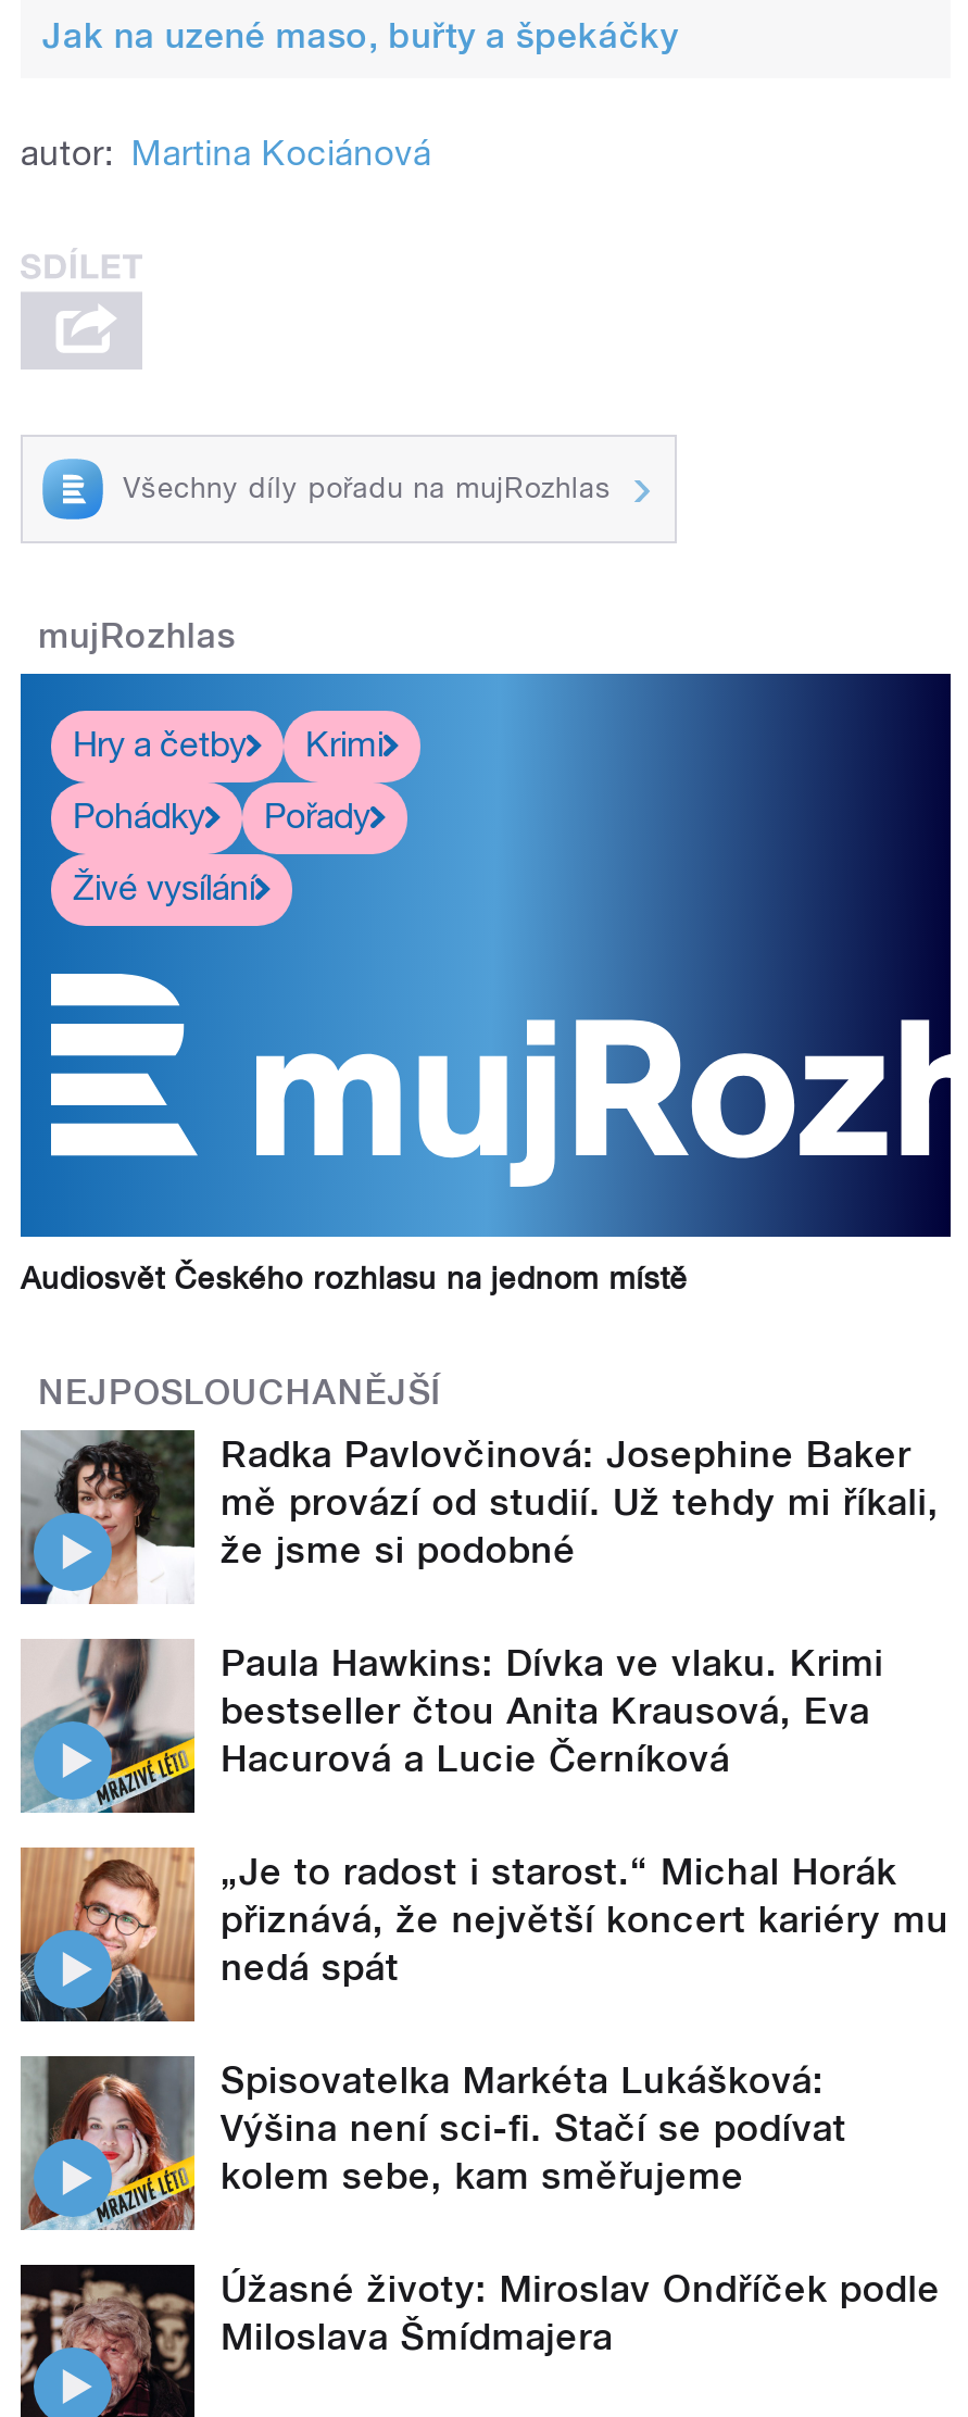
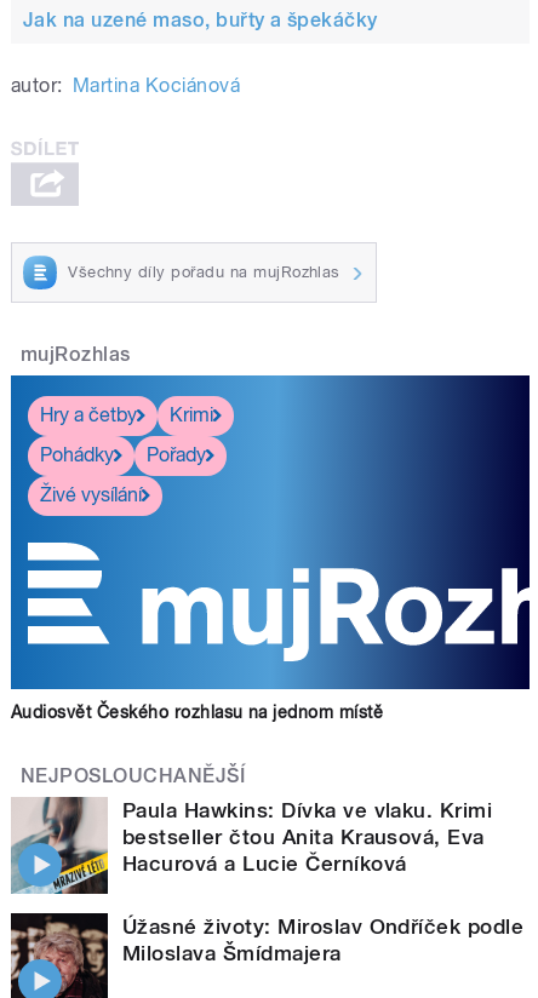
[21,1428,939,1606] [image] | Radka Pavlovčinová: Josephine Baker | mě provází od studií. Už tehdy mi říkali, | že jsme si podobné -> none
[18,1845,949,2197] [image] | „Je to radost i starost.“ Michal Horák | přiznává, že největší koncert kariéry mu | nedá spát | Spisovatelka Markéta Lukášková: | Výšina není sci-fi. Stačí se podívat | kolem sebe, kam směřujeme -> none
[23,2054,197,2232] [image] -> none

